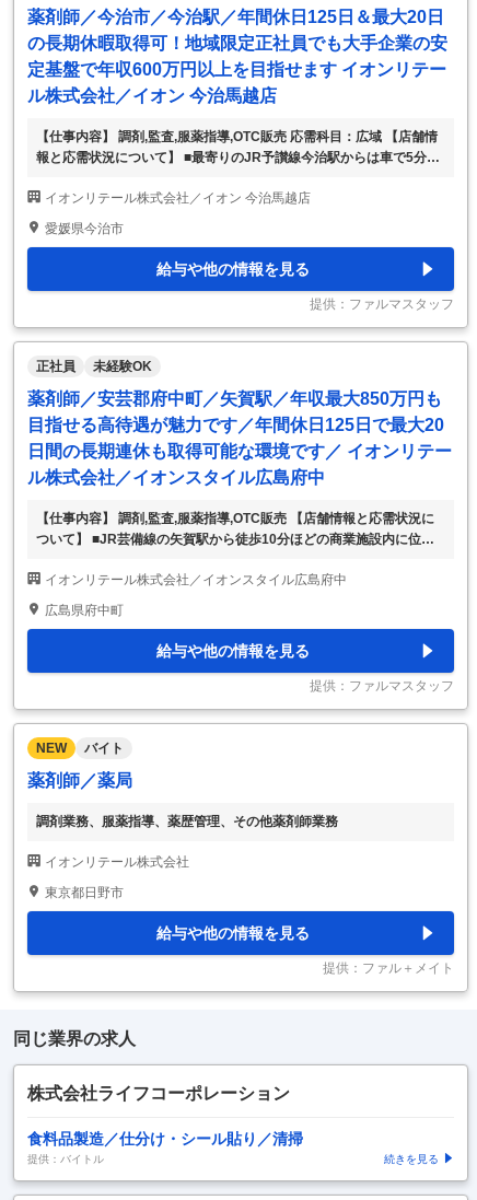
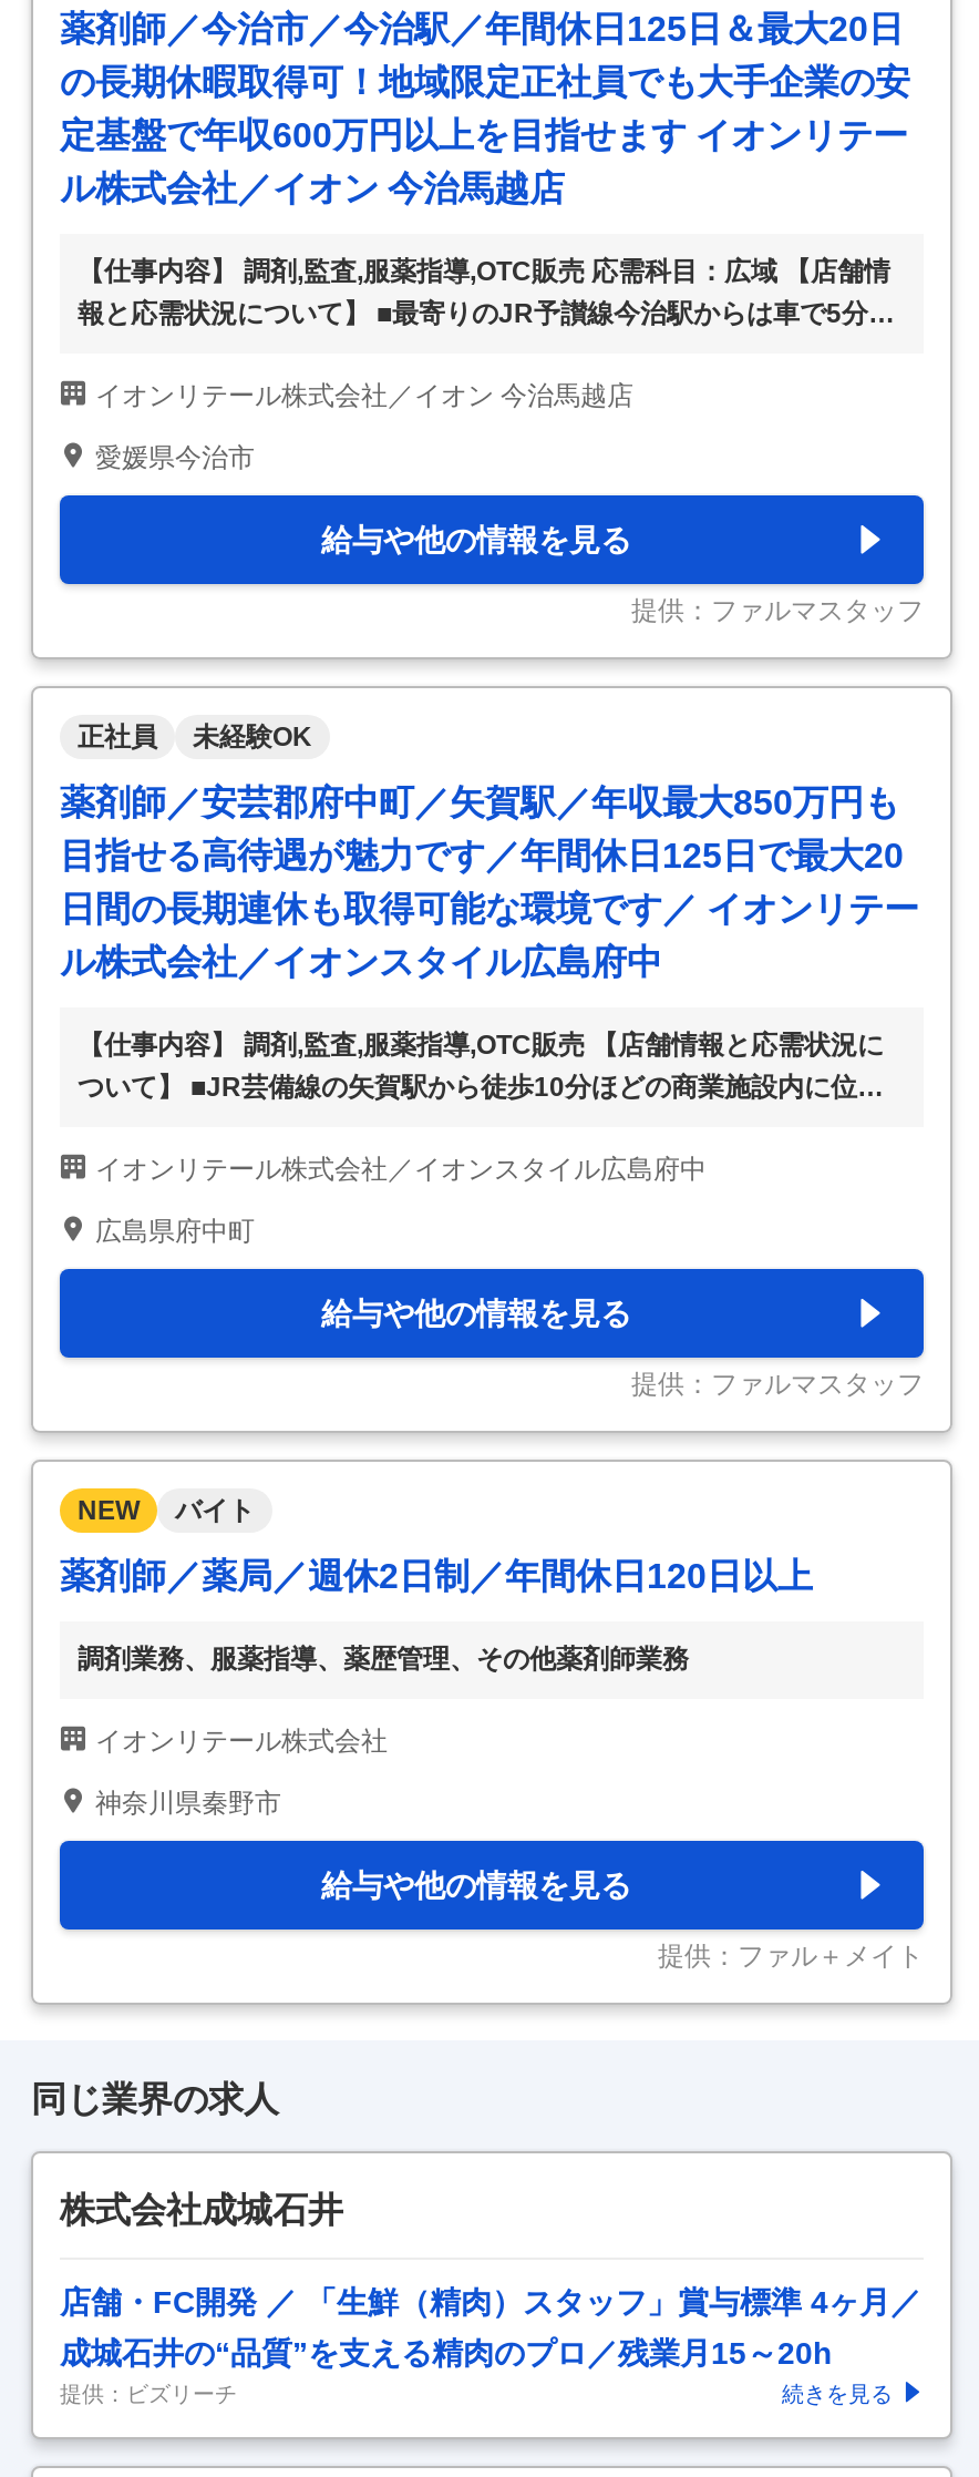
[27,771,132,790] 薬剤師／薬局 -> [60,1557,813,1595] 薬剤師／薬局／週休2日制／年間休日120日以上
[45,885,124,900] 東京都日野市 -> [95,1788,281,1819] 神奈川県秦野市
[27,1084,290,1103] 株式会社ライフコーポレーション -> [60,2191,343,2229] 株式会社成城石井
[27,1130,303,1165] 食料品製造／仕分け・シール貼り／清掃 | 提供：バイトル -> [60,2284,921,2406] 店舗・FC開発 ／ 「生鮮（精肉）スタッフ」賞与標準 4ヶ月／ | 成城石井の“品質”を支える精肉のプロ／残業月15～20h | 提供：ビズリーチ

